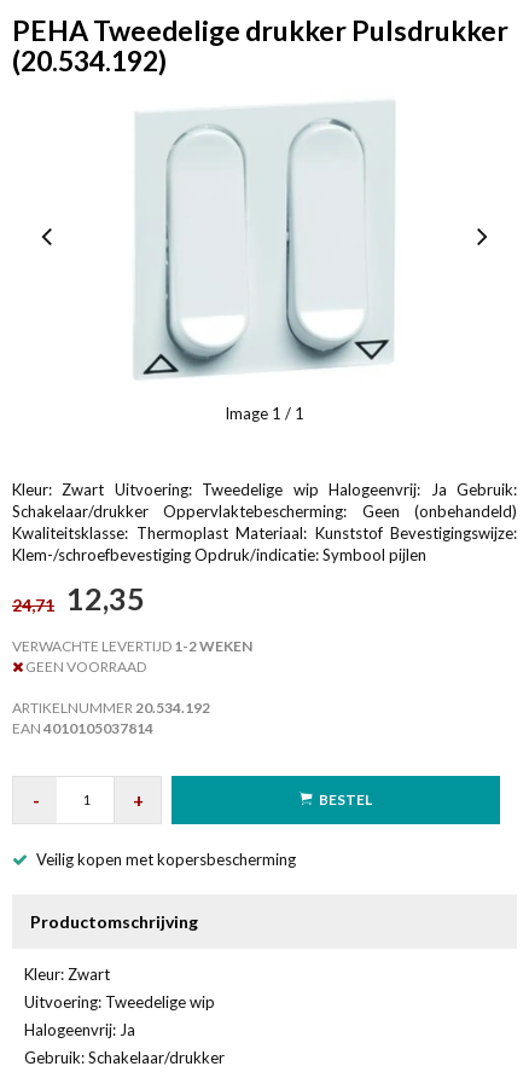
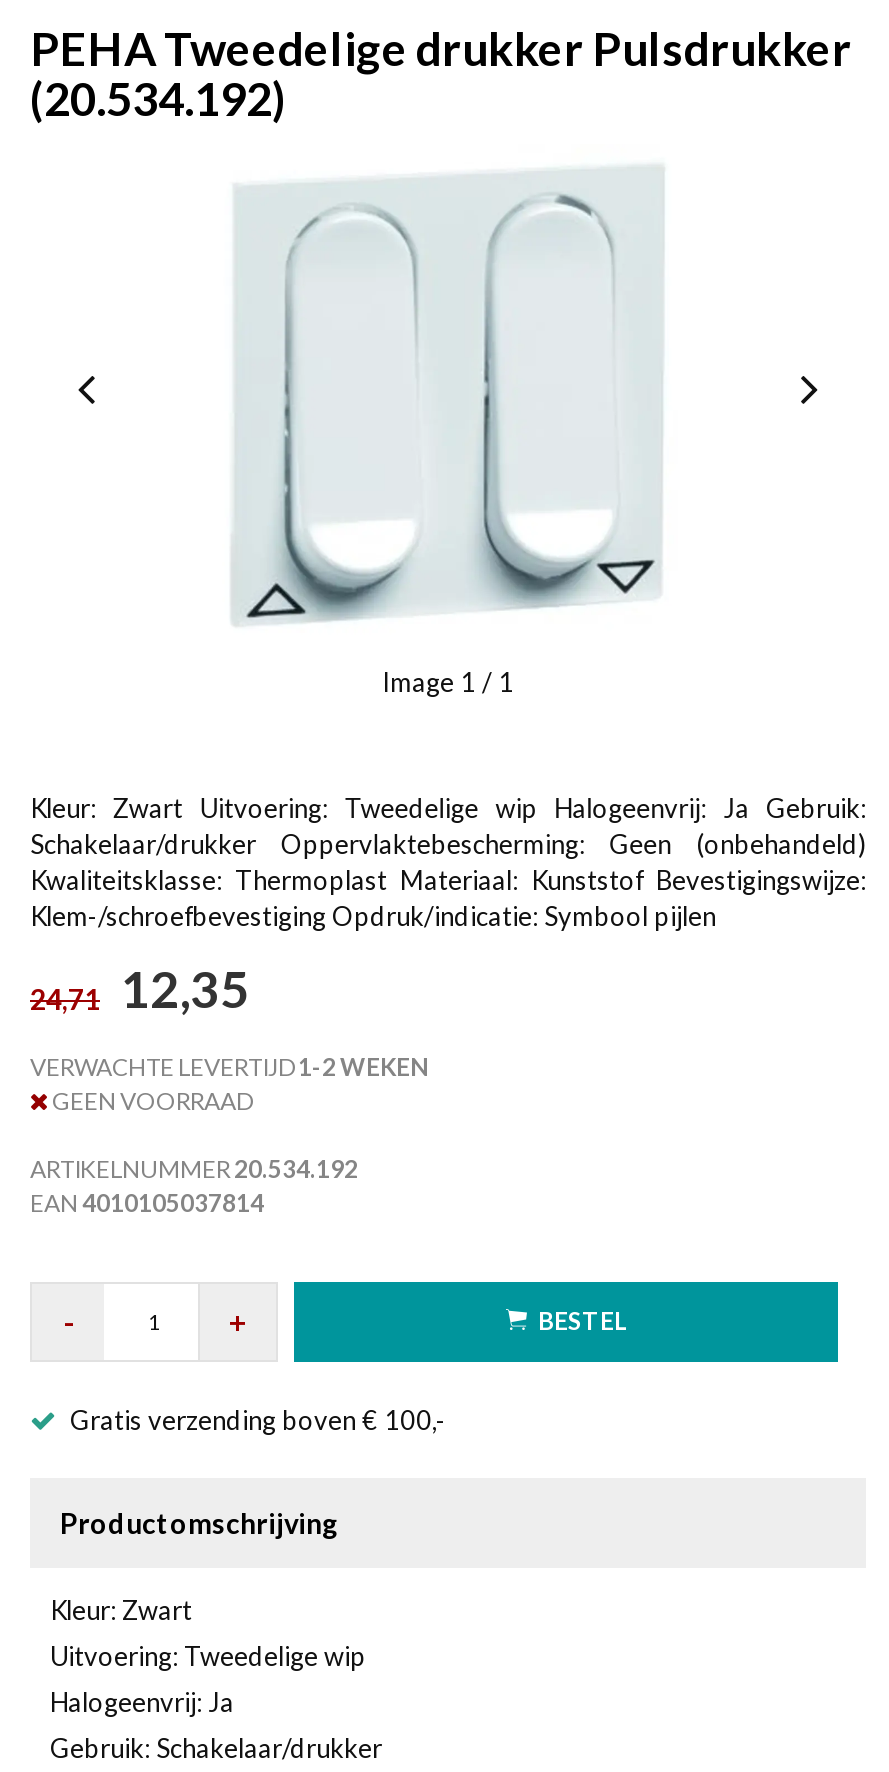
[36,849,296,869] Veilig kopen met kopersbescherming -> [70,1403,446,1435] Gratis verzending boven € 100,-

